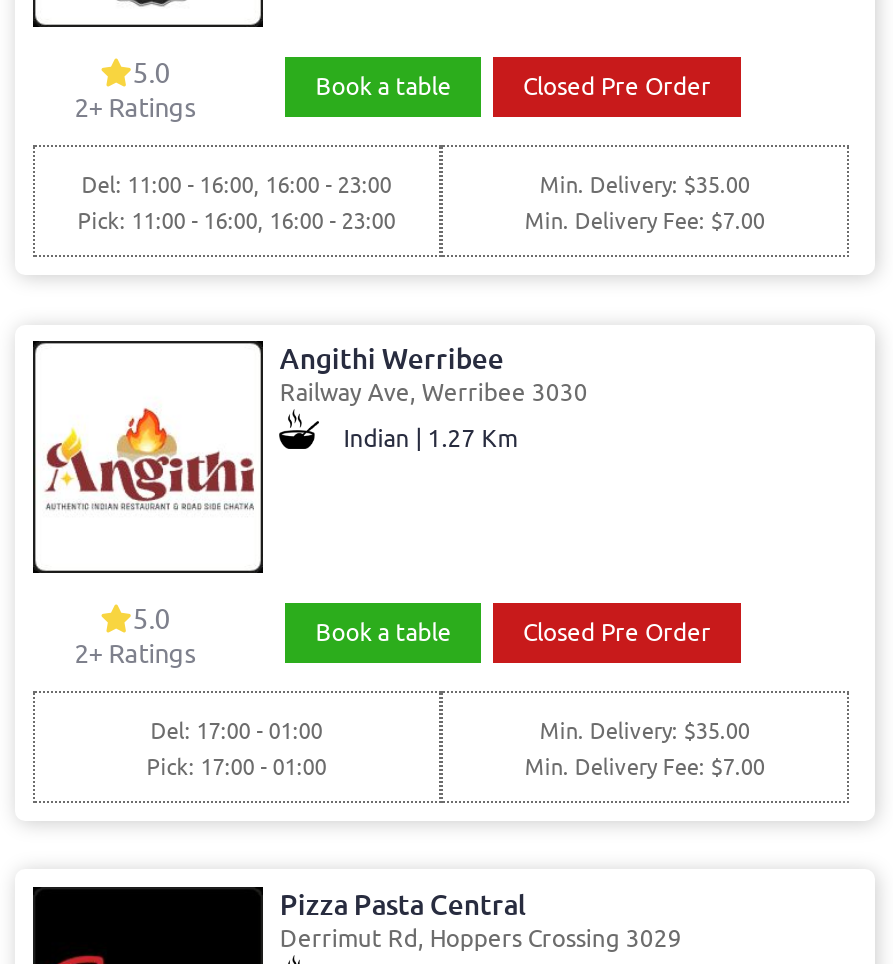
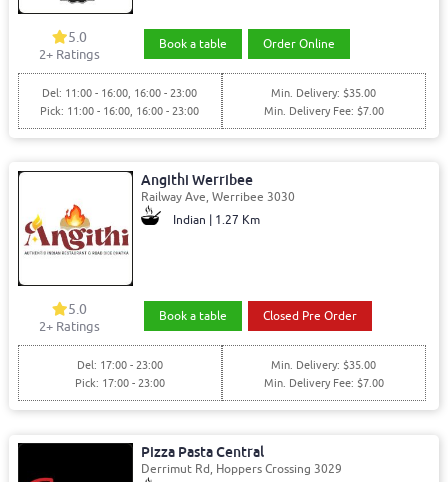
[523,72,711,104] Closed Pre Order -> [263,36,335,52] Order Online
[150,717,322,745] Del: 17:00 - 01:00 -> [77,358,163,372] Del: 17:00 - 23:00
[146,753,326,781] Pick: 17:00 - 01:00 -> [75,376,165,390] Pick: 17:00 - 23:00

